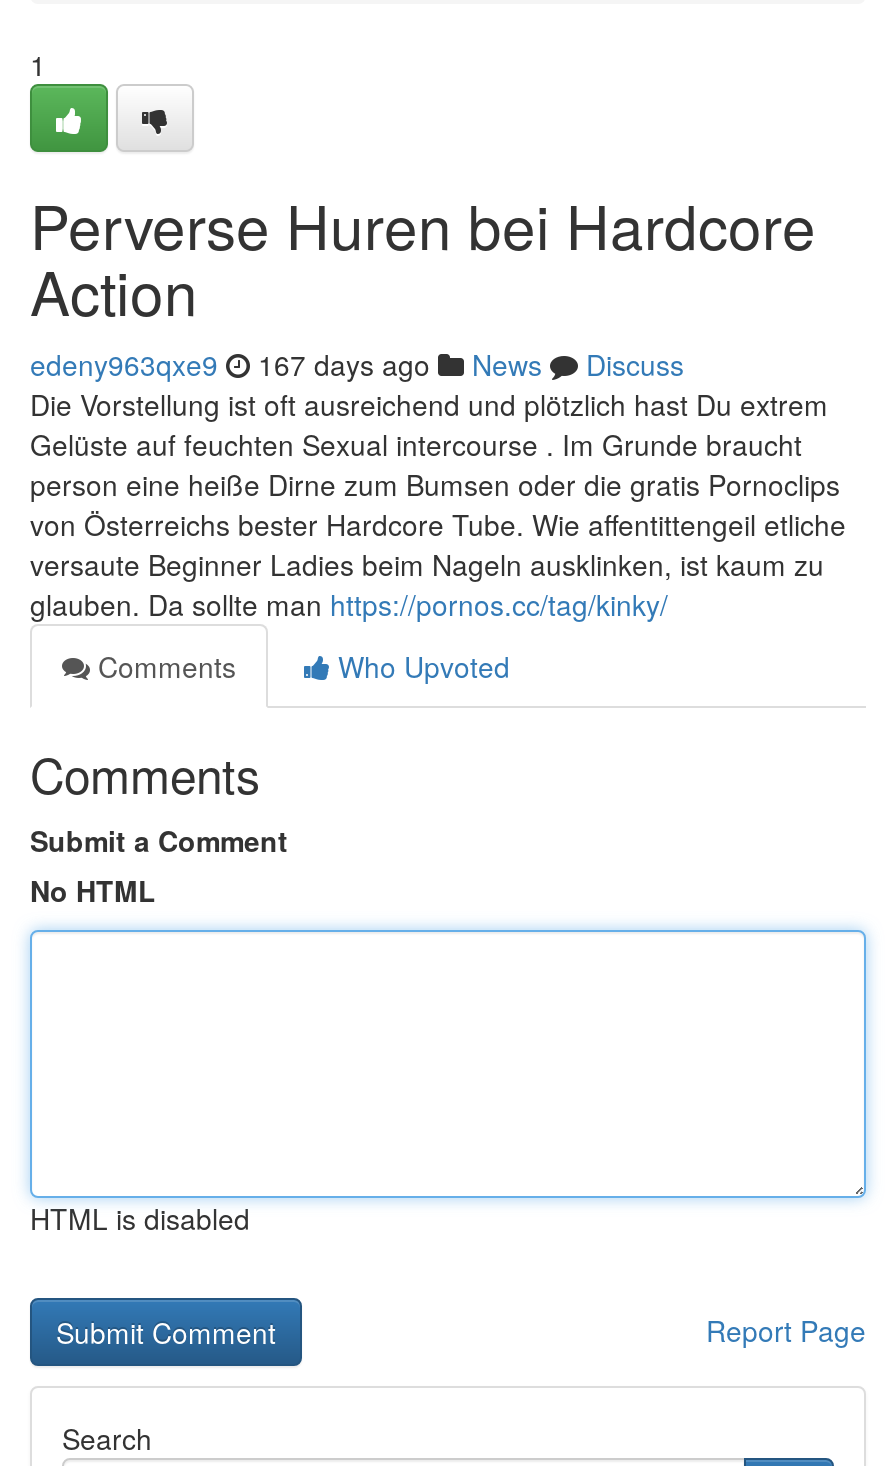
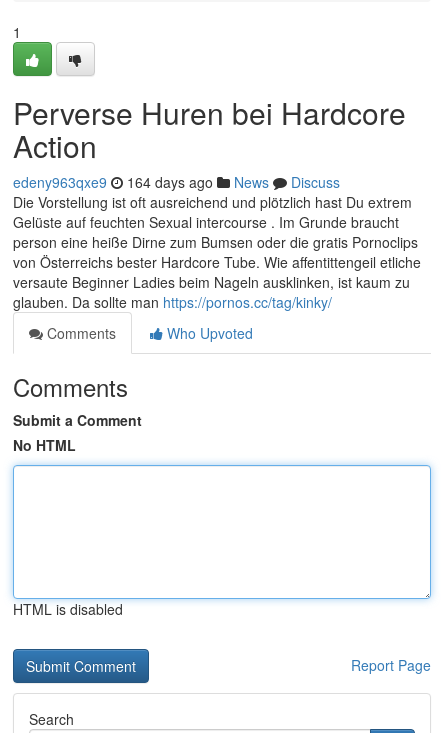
[30,344,684,384] edeny963qxe9 167 days ago News Discuss -> [13,172,340,192] edeny963qxe9 164 days ago News Discuss

